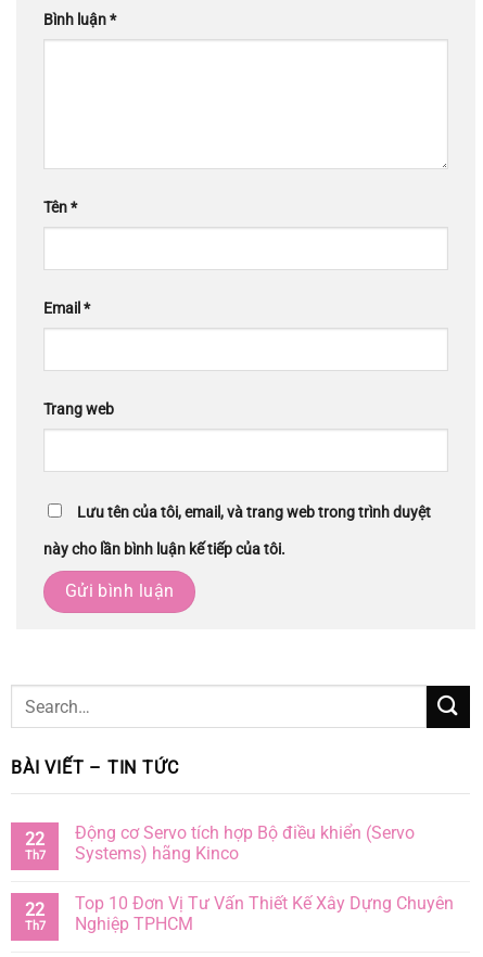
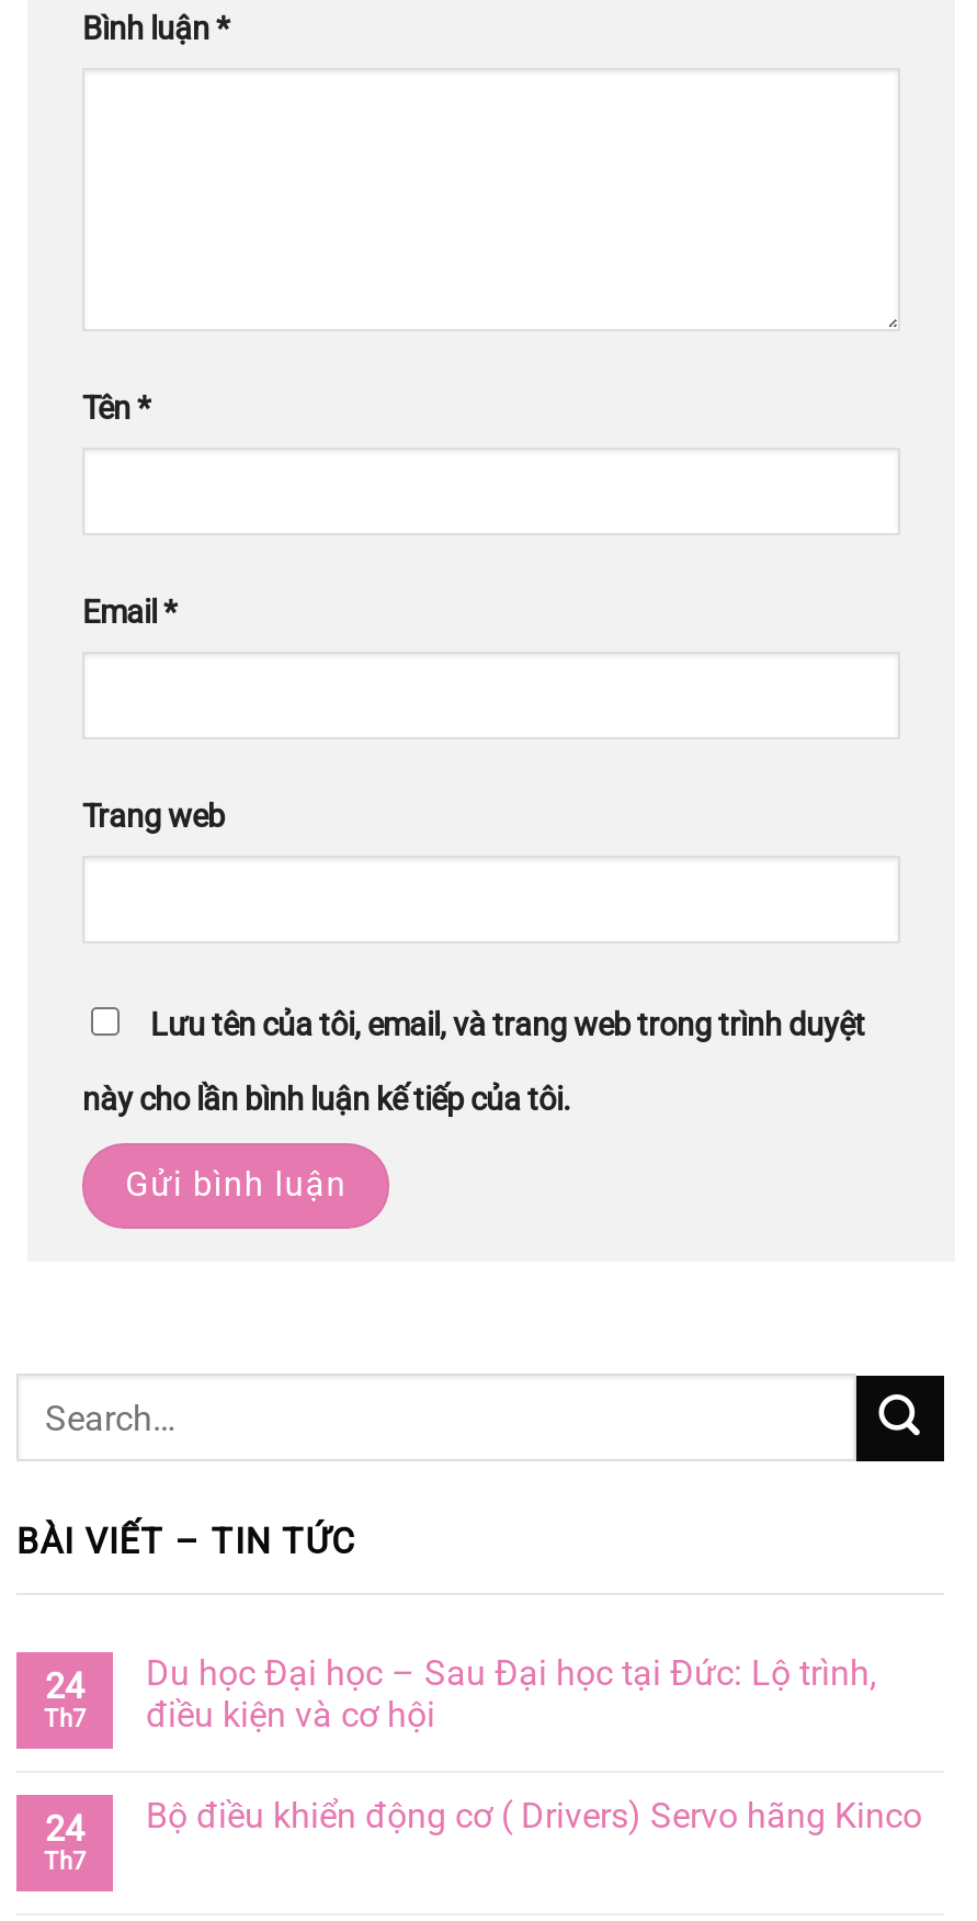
[75,822,415,863] Động cơ Servo tích hợp Bộ điều khiển (Servo | Systems) hãng Kinco -> [146,1652,876,1735] Du học Đại học – Sau Đại học tại Đức: Lộ trình, | điều kiện và cơ hội
[25,829,45,849] 22 -> [45,1665,84,1707] 24
[75,893,454,934] Top 10 Đơn Vị Tư Vấn Thiết Kế Xây Dựng Chuyên | Nghiệp TPHCM -> [146,1794,922,1836] Bộ điều khiển động cơ ( Drivers) Servo hãng Kinco
[25,899,45,920] 22 -> [45,1808,84,1849] 24

